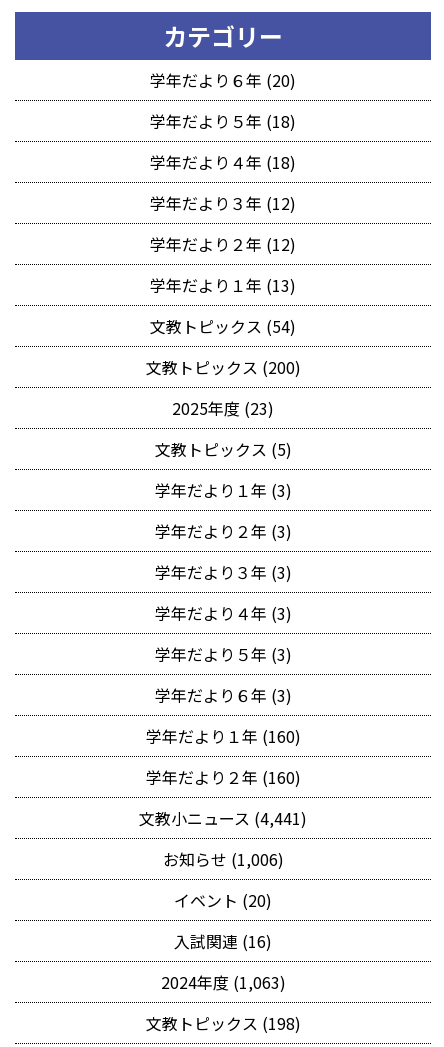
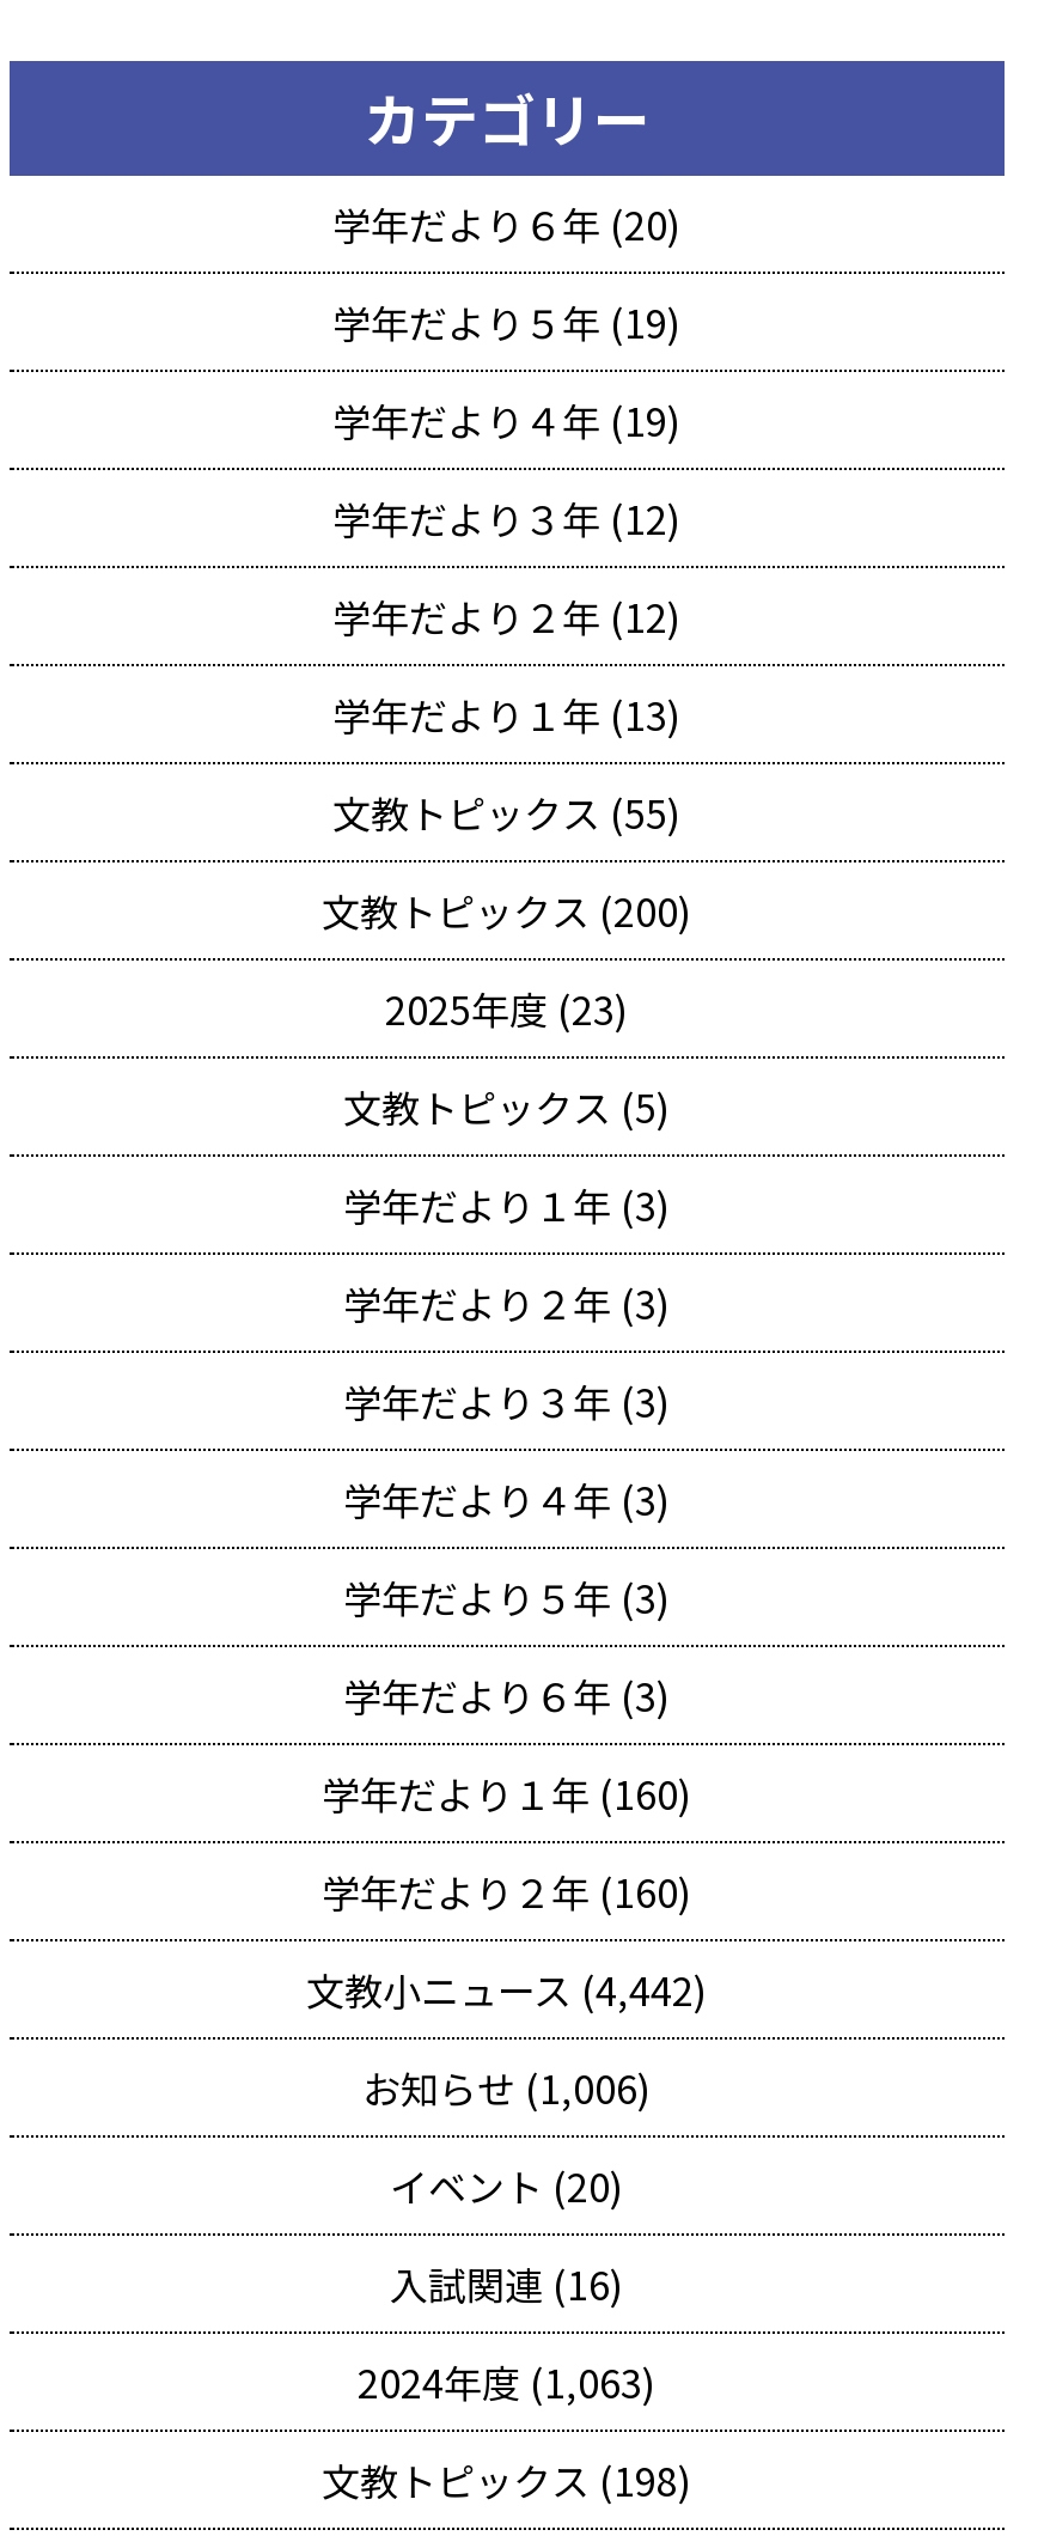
[150,109,296,133] 学年だより５年 (18) -> [332,292,682,350] 学年だより５年 (19)
[150,150,296,174] 学年だより４年 (18) -> [332,390,682,448] 学年だより４年 (19)
[150,314,296,338] 文教トピックス (54) -> [332,783,682,840] 文教トピックス (55)
[139,806,307,830] 文教小ニュース (4,441) -> [306,1960,708,2017] 文教小ニュース (4,442)

